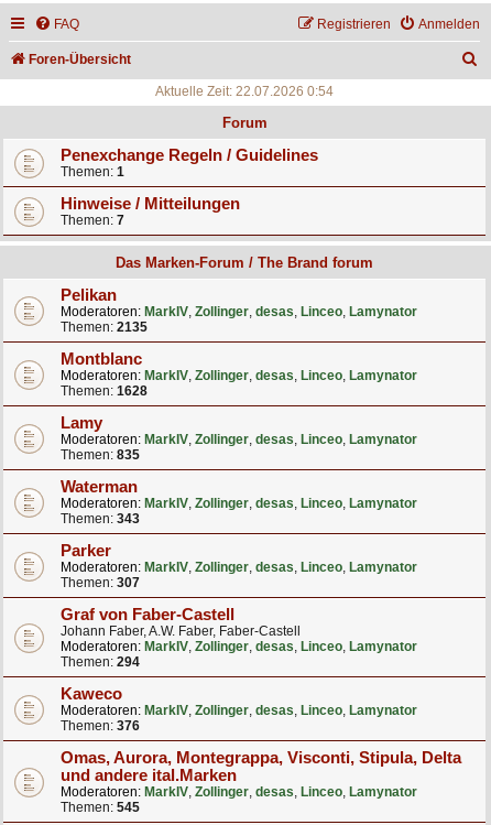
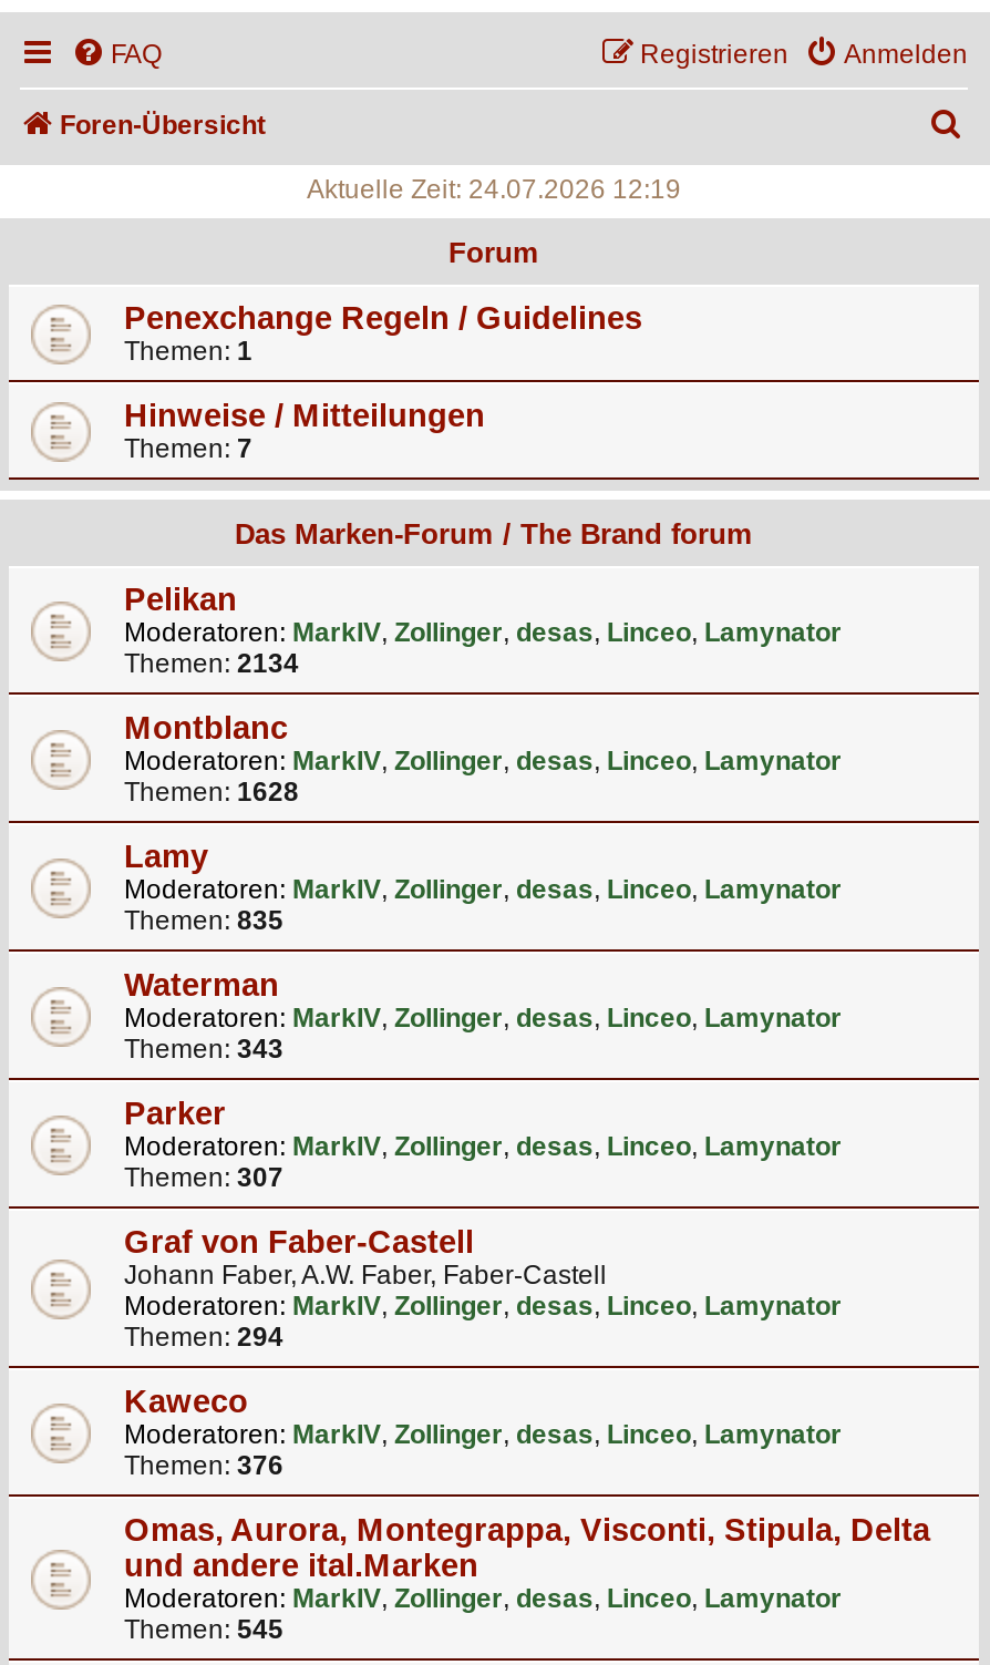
[155,84,334,99] Aktuelle Zeit: 22.07.2026 0:54 -> [307,174,681,205] Aktuelle Zeit: 24.07.2026 12:19
[61,319,148,335] Themen: 2135 -> [124,648,299,679] Themen: 2134

